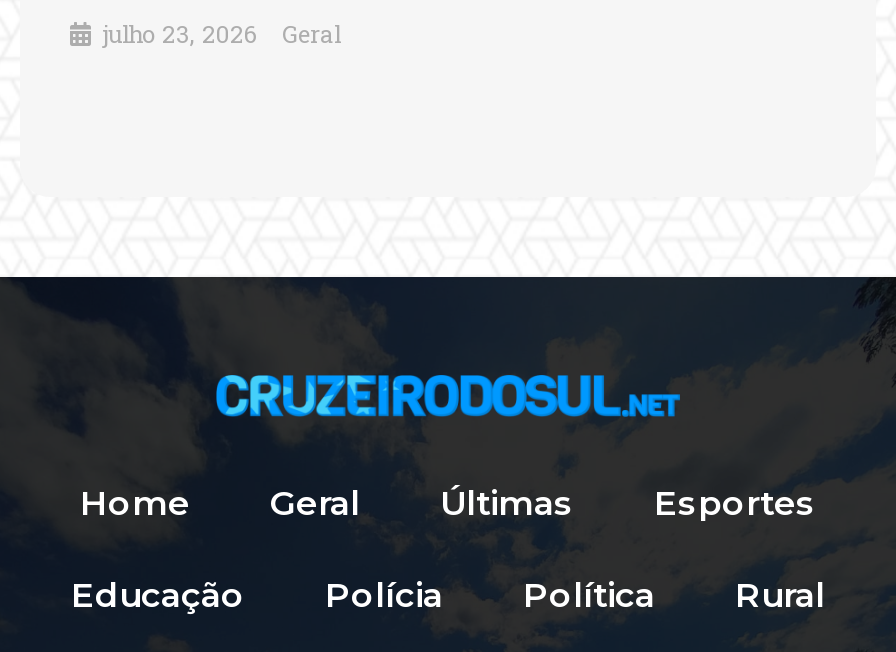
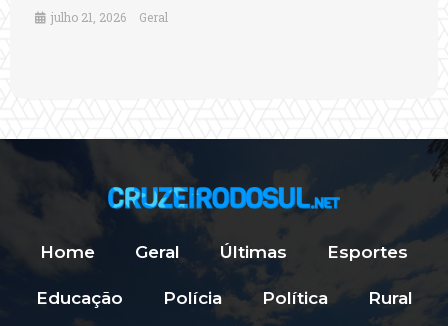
[96,18,340,50] julho 23, 2026 Geral -> [48,9,168,25] julho 21, 2026 Geral

